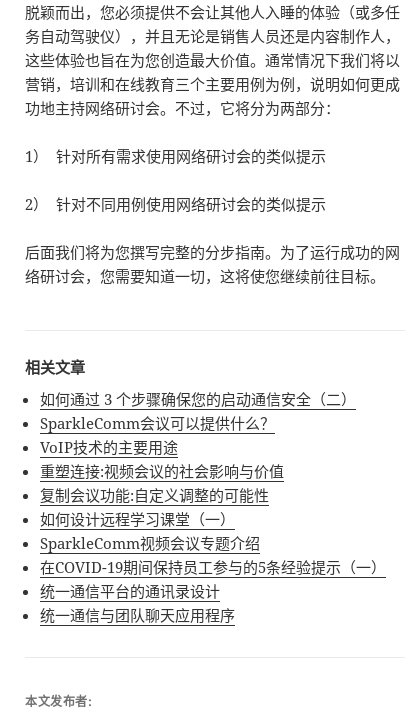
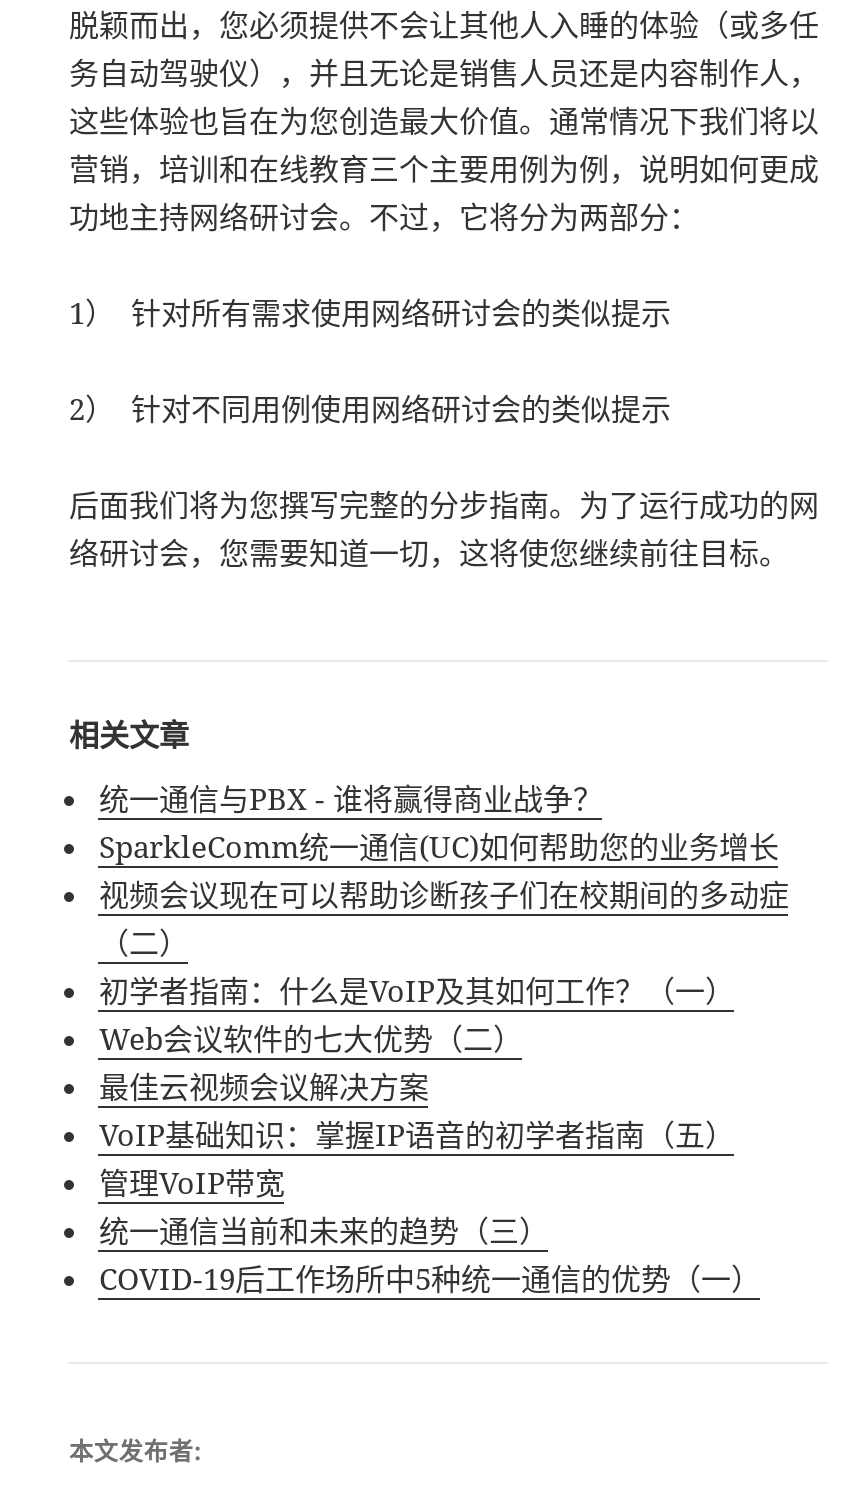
[40,389,386,625] 如何通过 3 个步骤确保您的启动通信安全（二） | SparkleComm会议可以提供什么？ | VoIP技术的主要用途 | 重塑连接:视频会议的社会影响与价值 | 复制会议功能:自定义调整的可能性 | 如何设计远程学习课堂（一） | SparkleComm视频会议专题介绍 | 在COVID-19期间保持员工参与的5条经验提示（一） | 统一通信平台的通讯录设计 | 统一通信与团队聊天应用程序 -> [99,778,789,1298] 统一通信与PBX - 谁将赢得商业战争？ | SparkleComm统一通信(UC)如何帮助您的业务增长 | 视频会议现在可以帮助诊断孩子们在校期间的多动症 | （二） | 初学者指南：什么是VoIP及其如何工作？（一） | Web会议软件的七大优势（二） | 最佳云视频会议解决方案 | VoIP基础知识：掌握IP语音的初学者指南（五） | 管理VoIP带宽 | 统一通信当前和未来的趋势（三） | COVID-19后工作场所中5种统一通信的优势（一）

